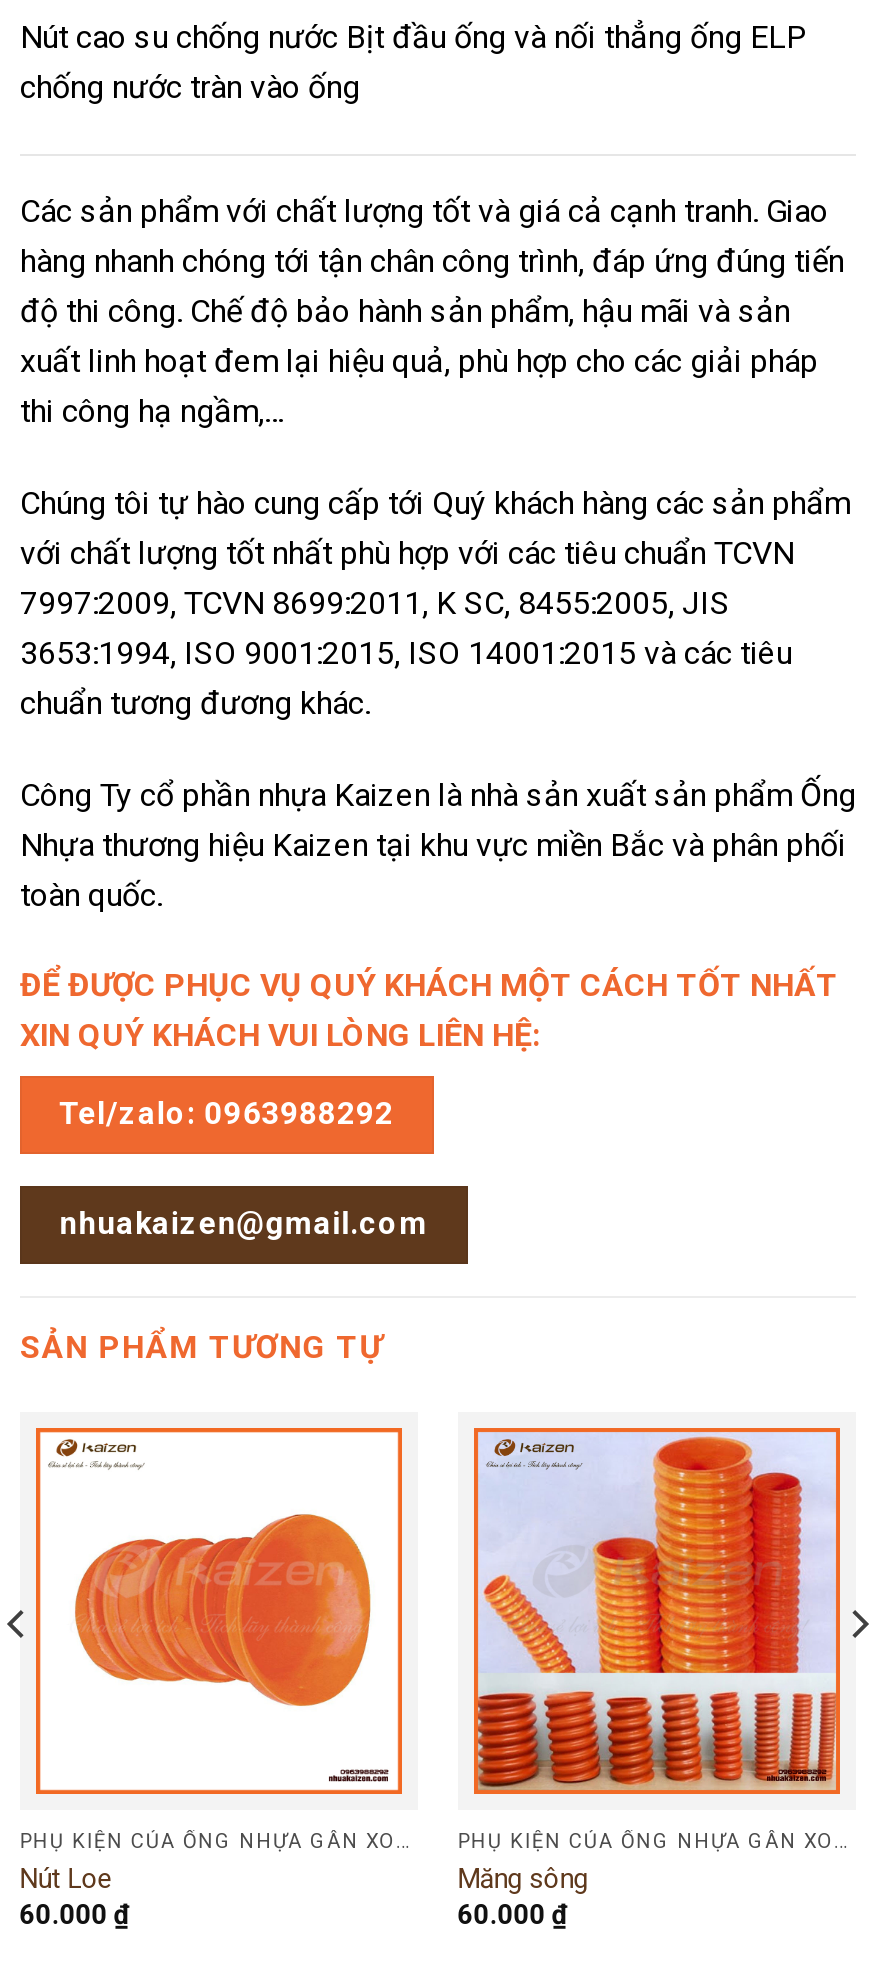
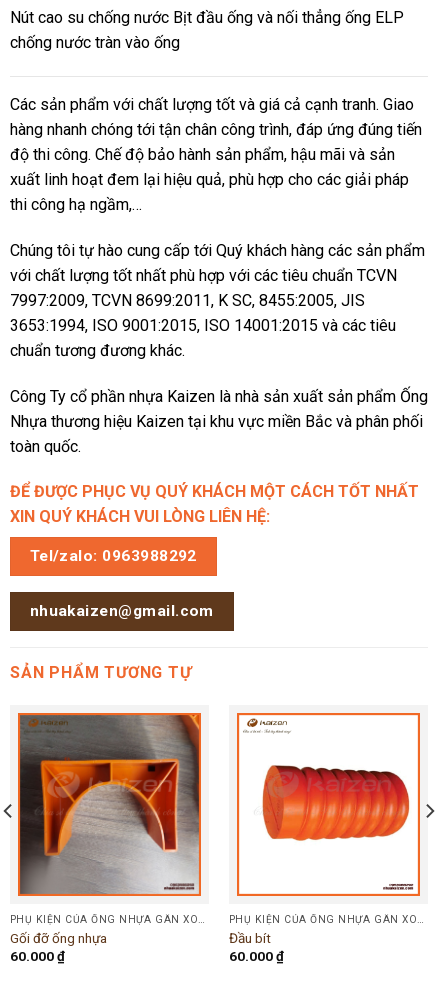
[20,1432,398,1894] [image] | Nút Loe -> [10,714,200,946] [image] | Gối đỡ ống nhựa
[458,1432,838,1894] [image] | Măng sông -> [229,715,418,946] [image] | Đầu bít

